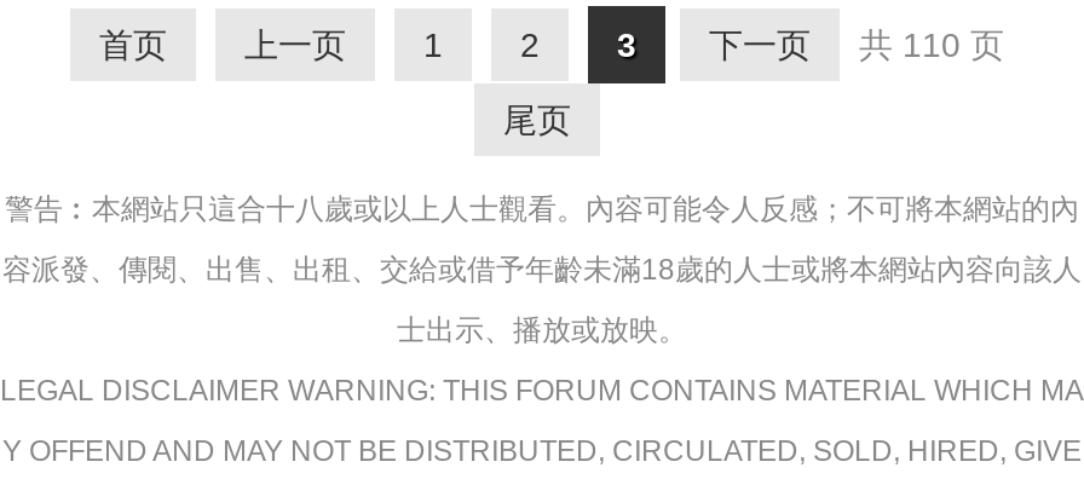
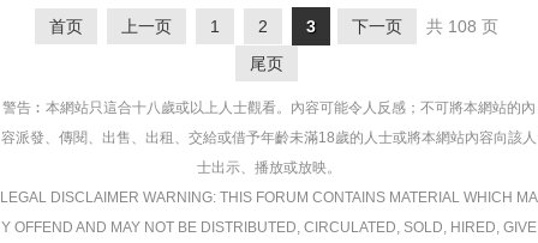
[99,25,1014,64] 首页 上一页 1 2 3 下一页 共 110 页 -> [49,17,503,36] 首页 上一页 1 2 3 下一页 共 108 页

